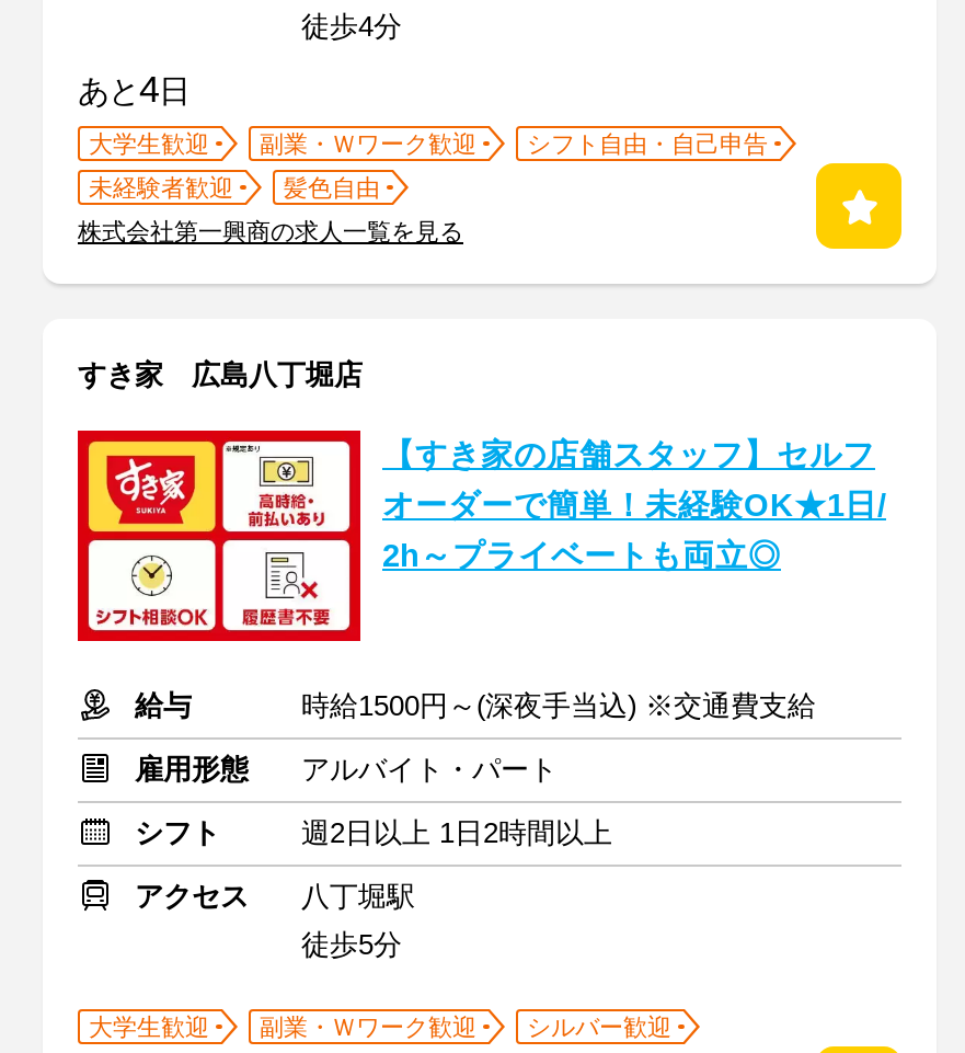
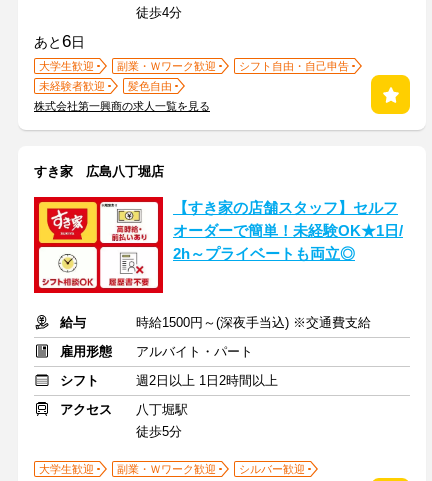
[78,69,189,111] あと4日 -> [34,32,85,51] あと6日

